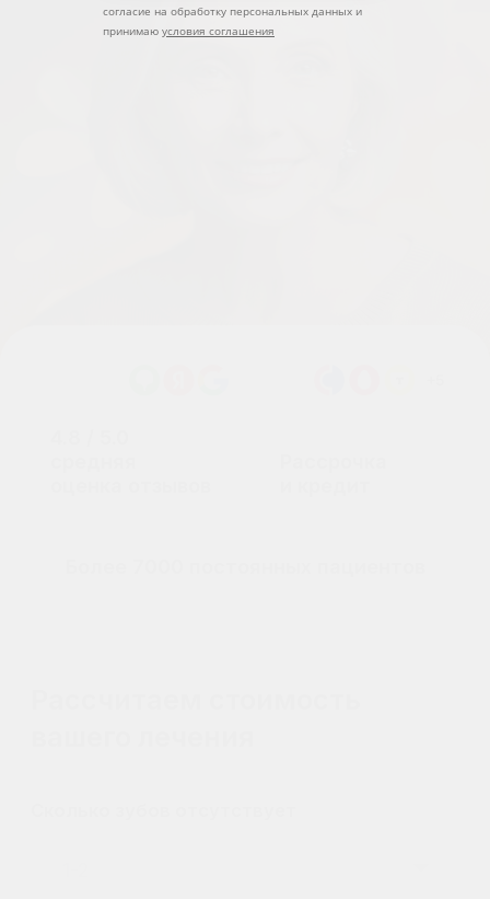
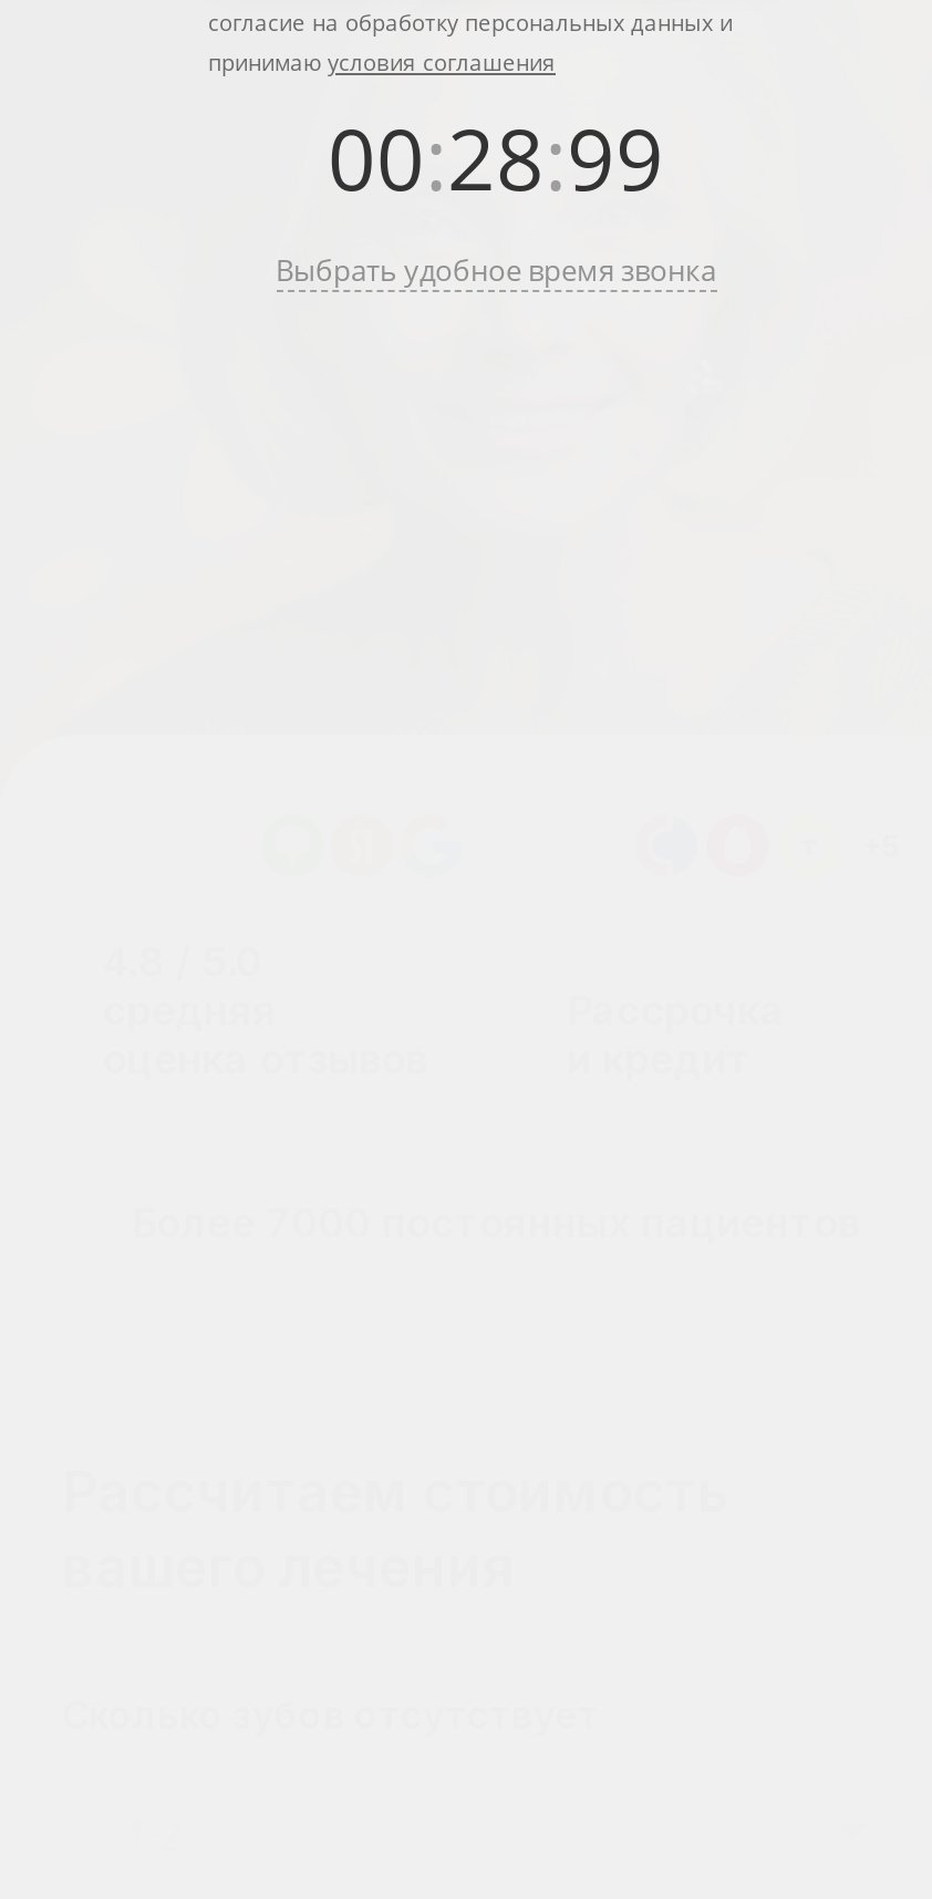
none -> [276,100,716,290] 00:28:99 | Выбрать удобное время звонка

